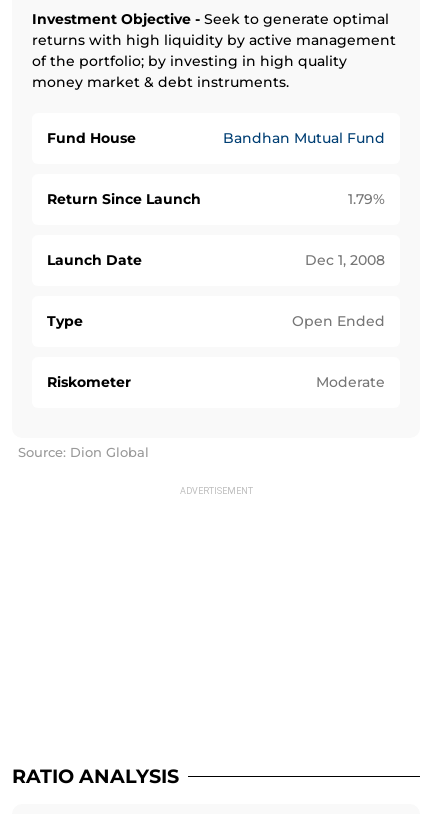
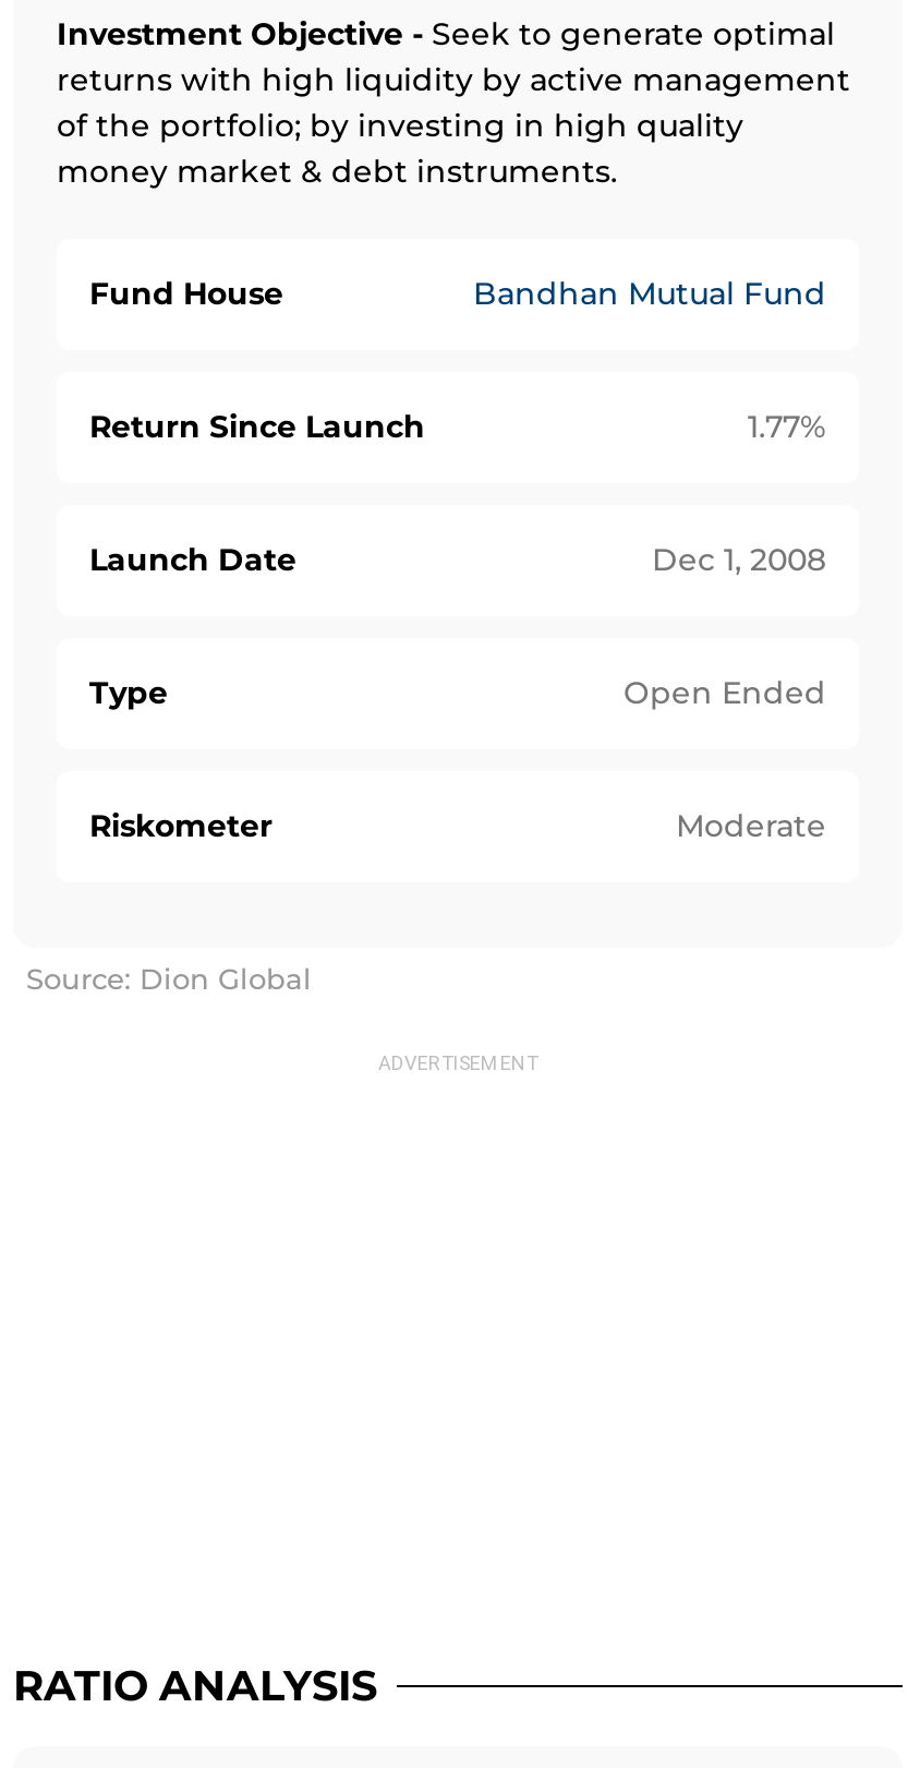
[348,190,385,208] 1.79% -> [748,406,826,446] 1.77%

